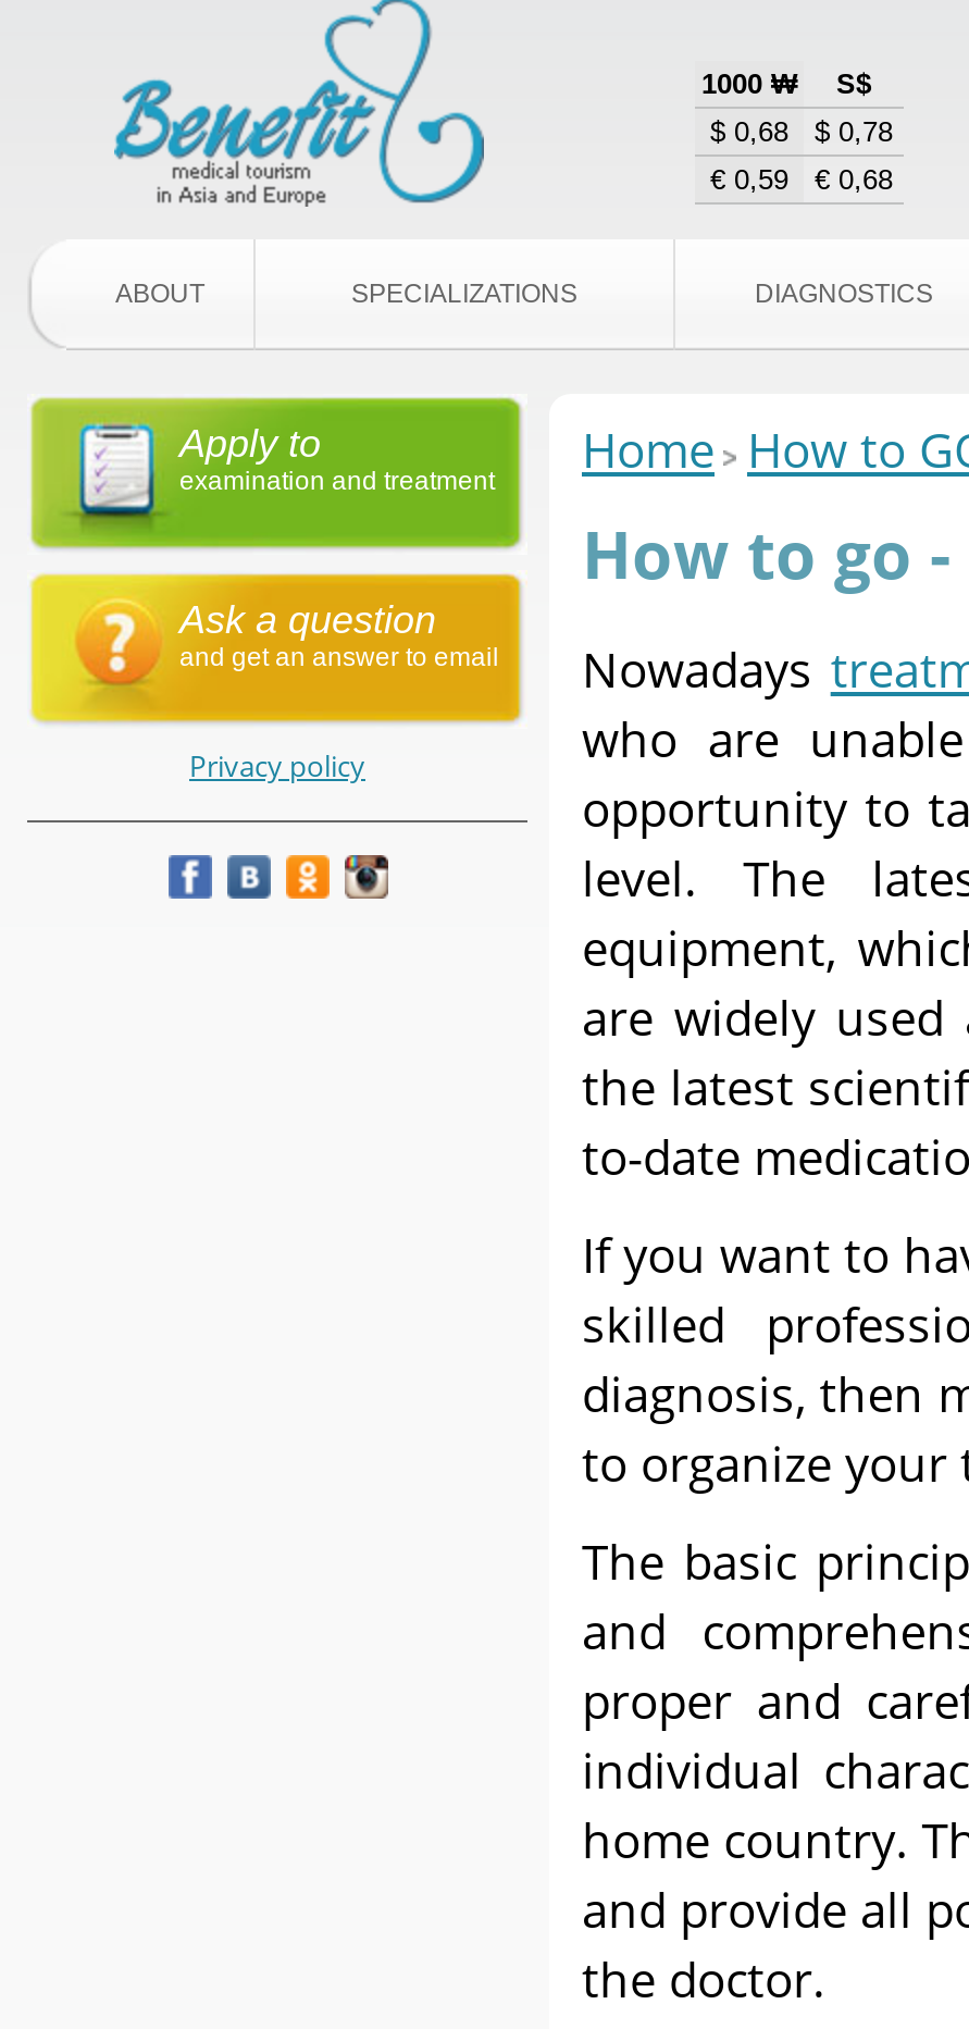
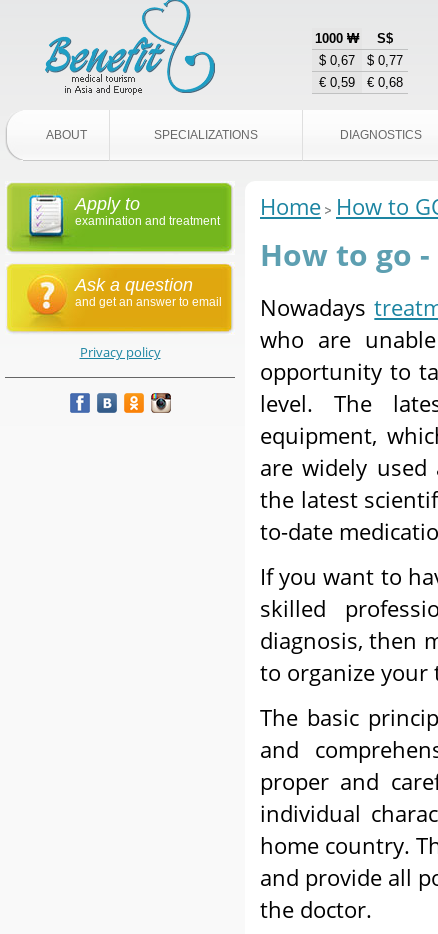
[710,115,788,148] $ 0,68 -> [319,53,355,68] $ 0,67
[815,115,893,148] $ 0,78 -> [367,53,403,68] $ 0,77

